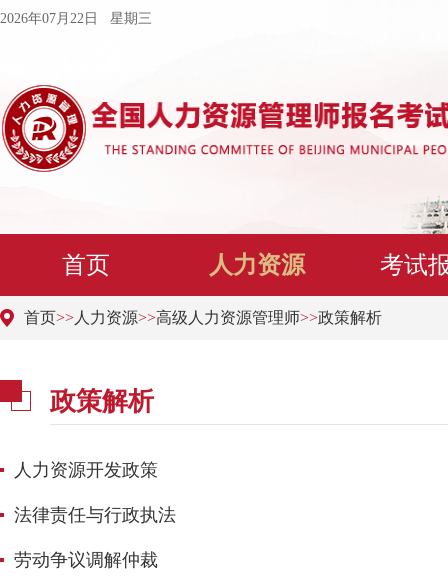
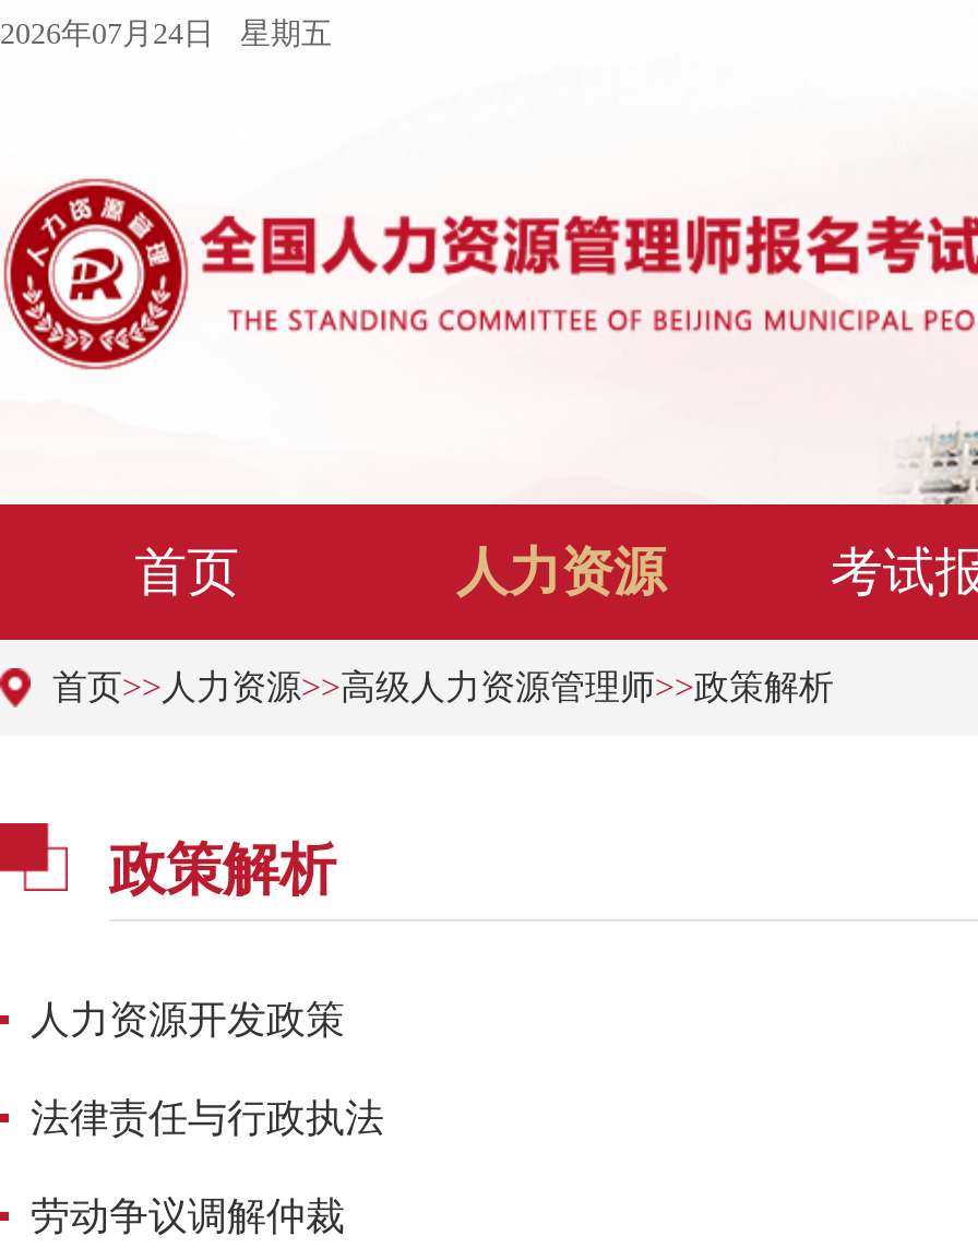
[0,11,152,26] 2026年07月22日 星期三 -> [0,17,332,50] 2026年07月24日 星期五

